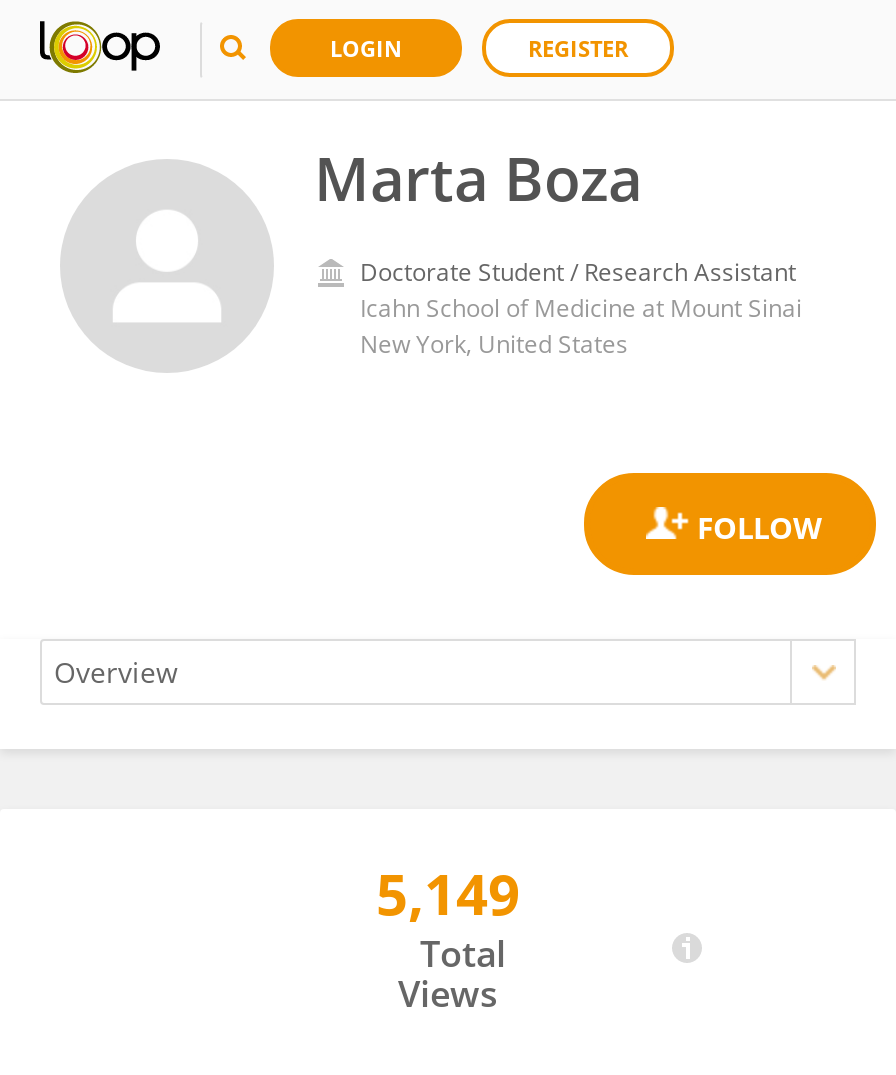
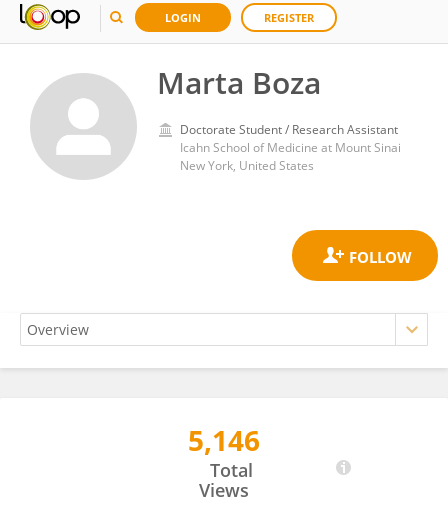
[376,855,520,931] 5,149 -> [188,421,260,459] 5,146

